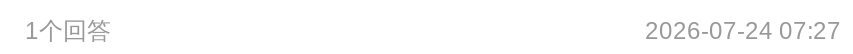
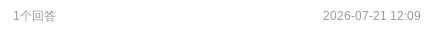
[645,17,841,45] 2026-07-24 07:27 -> [323,9,421,23] 2026-07-21 12:09

